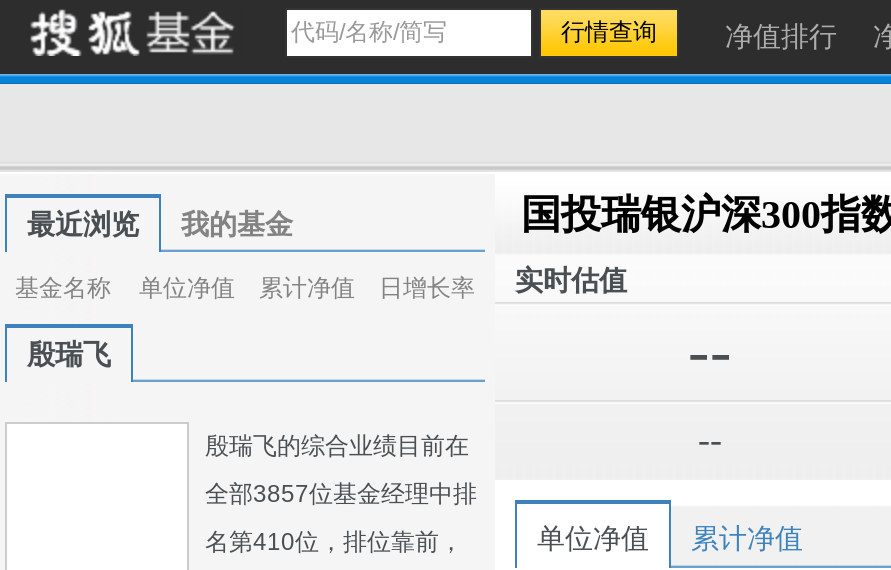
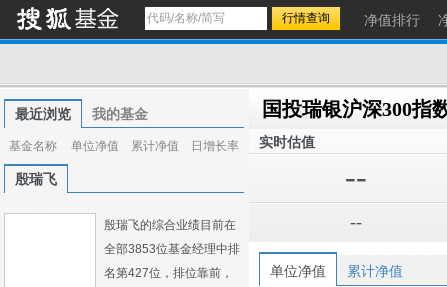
[205,480,477,508] 全部3857位基金经理中排 -> [104,242,240,256] 全部3853位基金经理中排
[205,528,463,556] 名第410位，排位靠前， -> [104,266,233,280] 名第427位，排位靠前，

